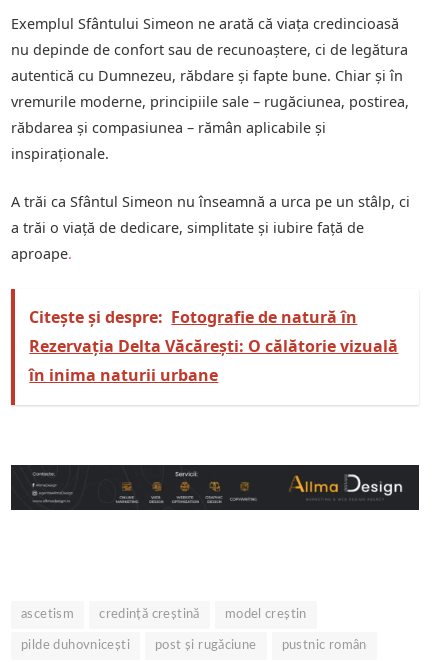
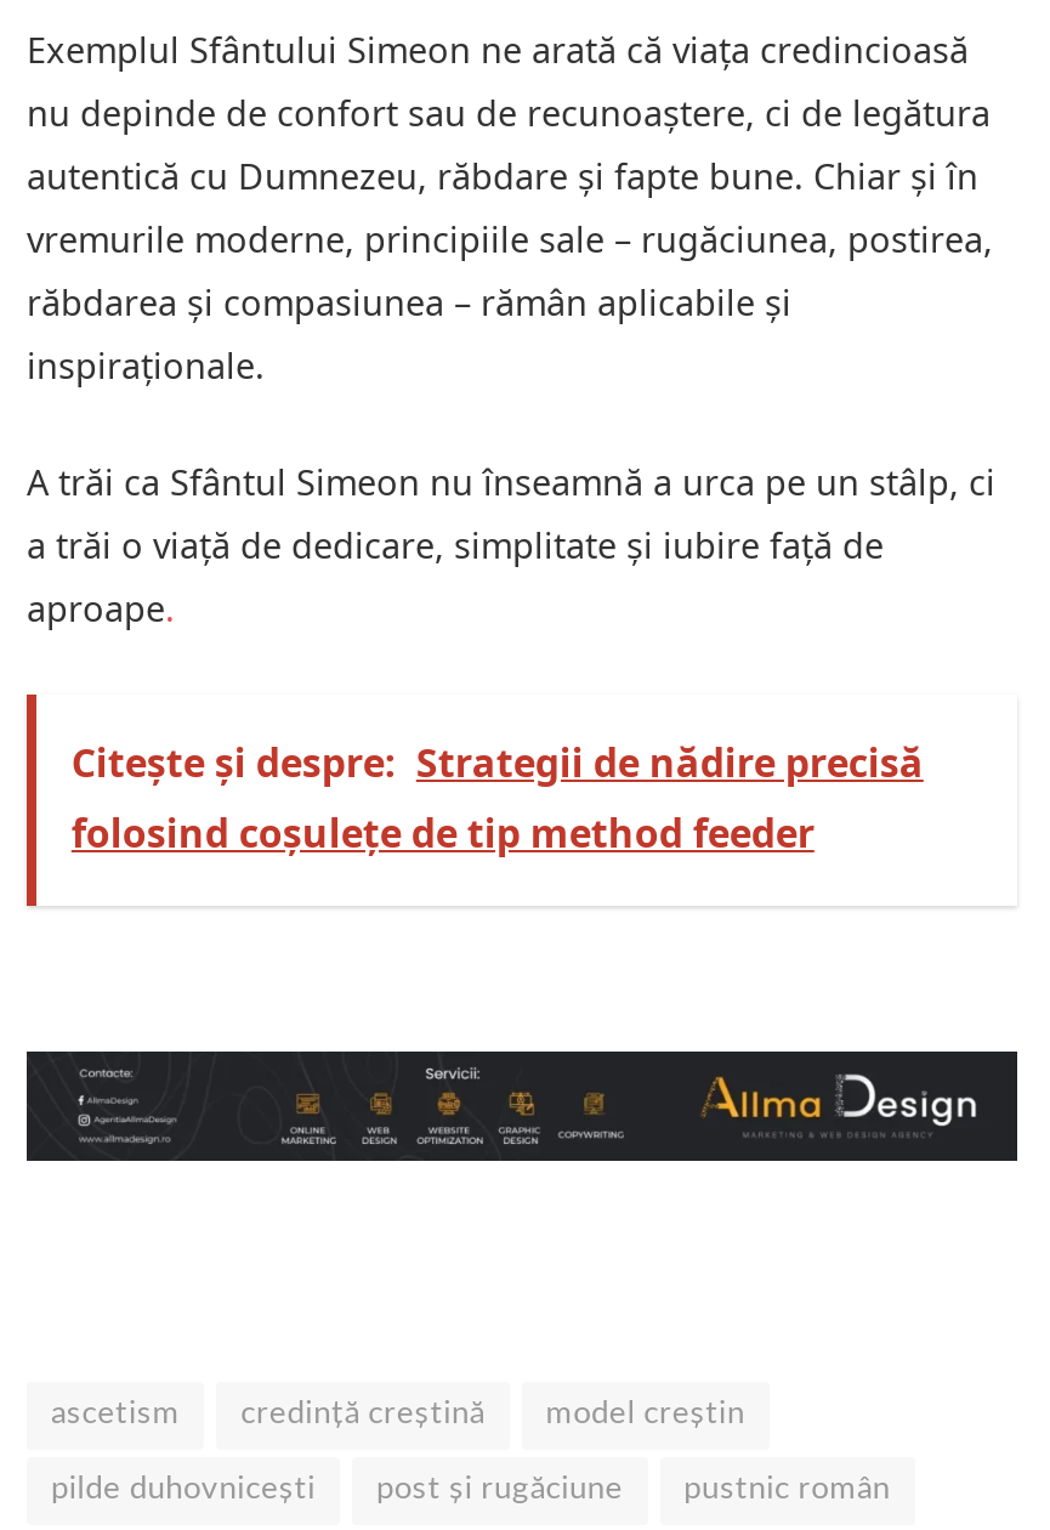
[29,306,398,386] Citește și despre: Fotografie de natură în | Rezervația Delta Văcărești: O călătorie vizuală | în inima naturii urbane -> [71,736,924,860] Citește și despre: Strategii de nădire precisă | folosind coșulețe de tip method feeder

